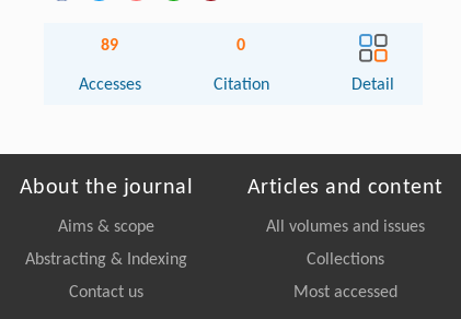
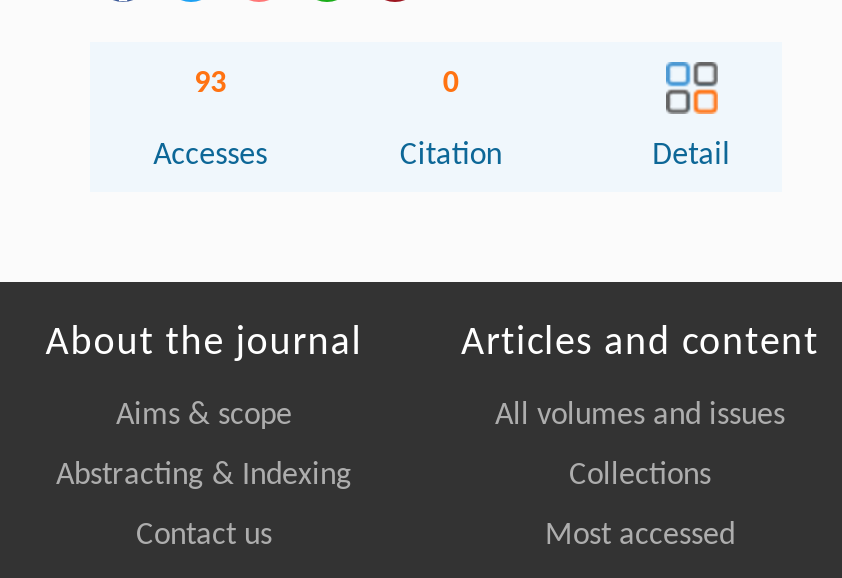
[101,37,118,55] 89 -> [194,68,226,100] 93

